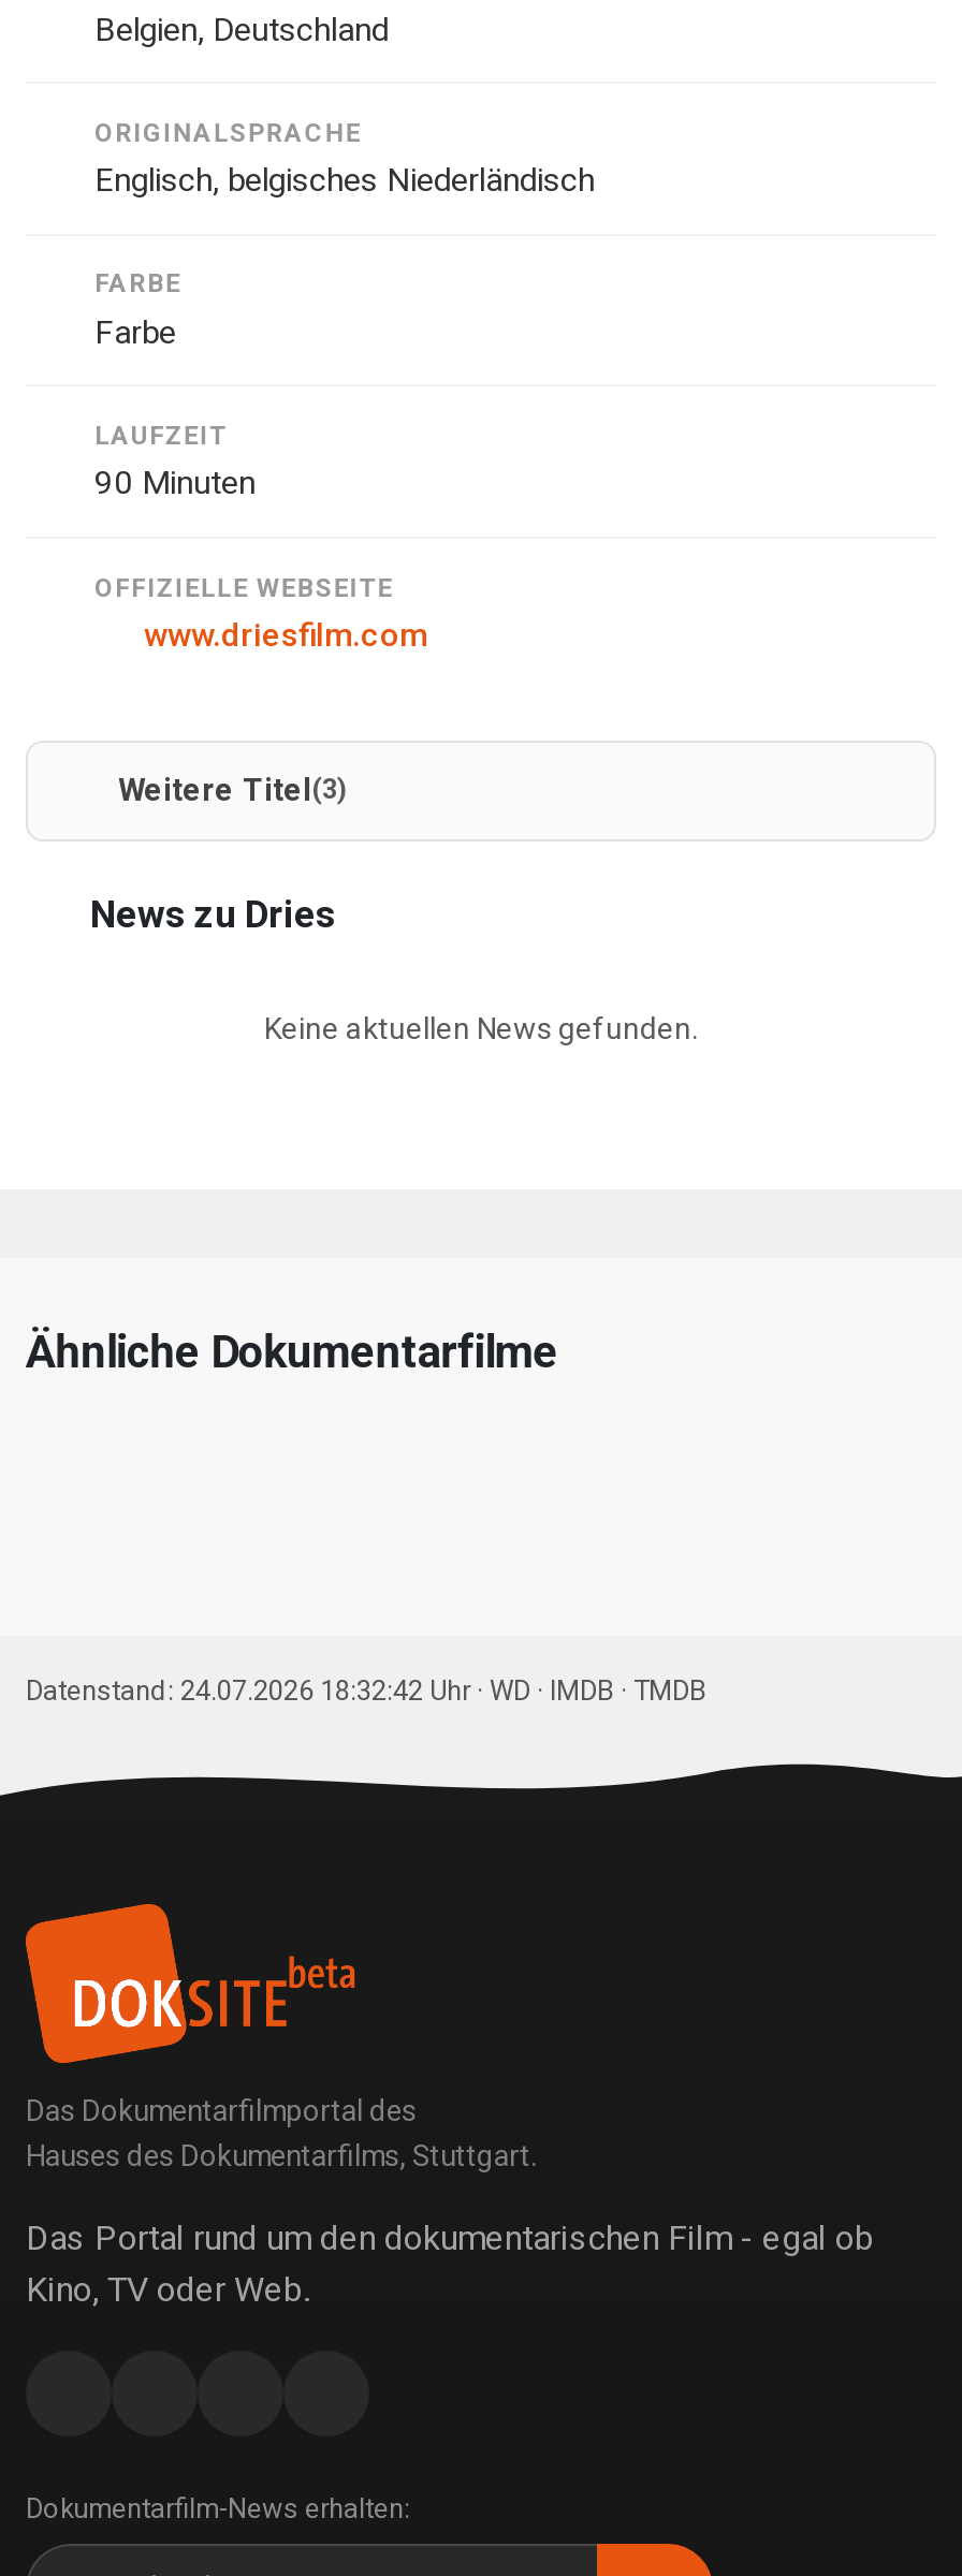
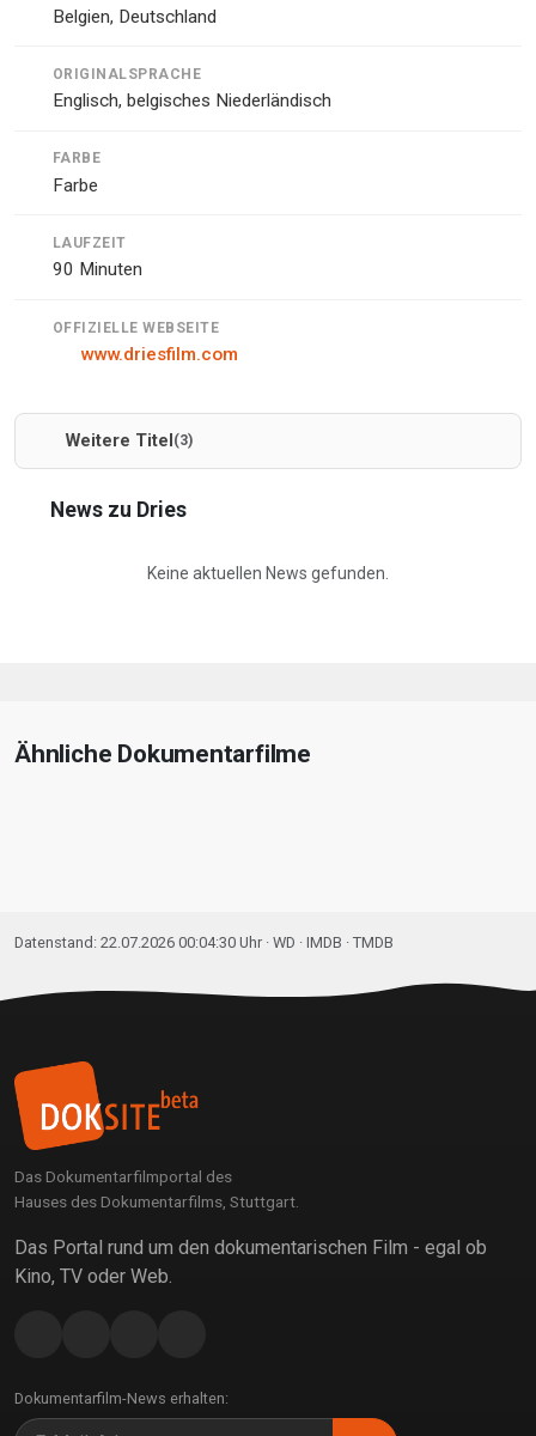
[26,1673,706,1706] Datenstand: 24.07.2026 18:32:42 Uhr · WD · IMDB · TMDB -> [14,933,394,951] Datenstand: 22.07.2026 00:04:30 Uhr · WD · IMDB · TMDB

